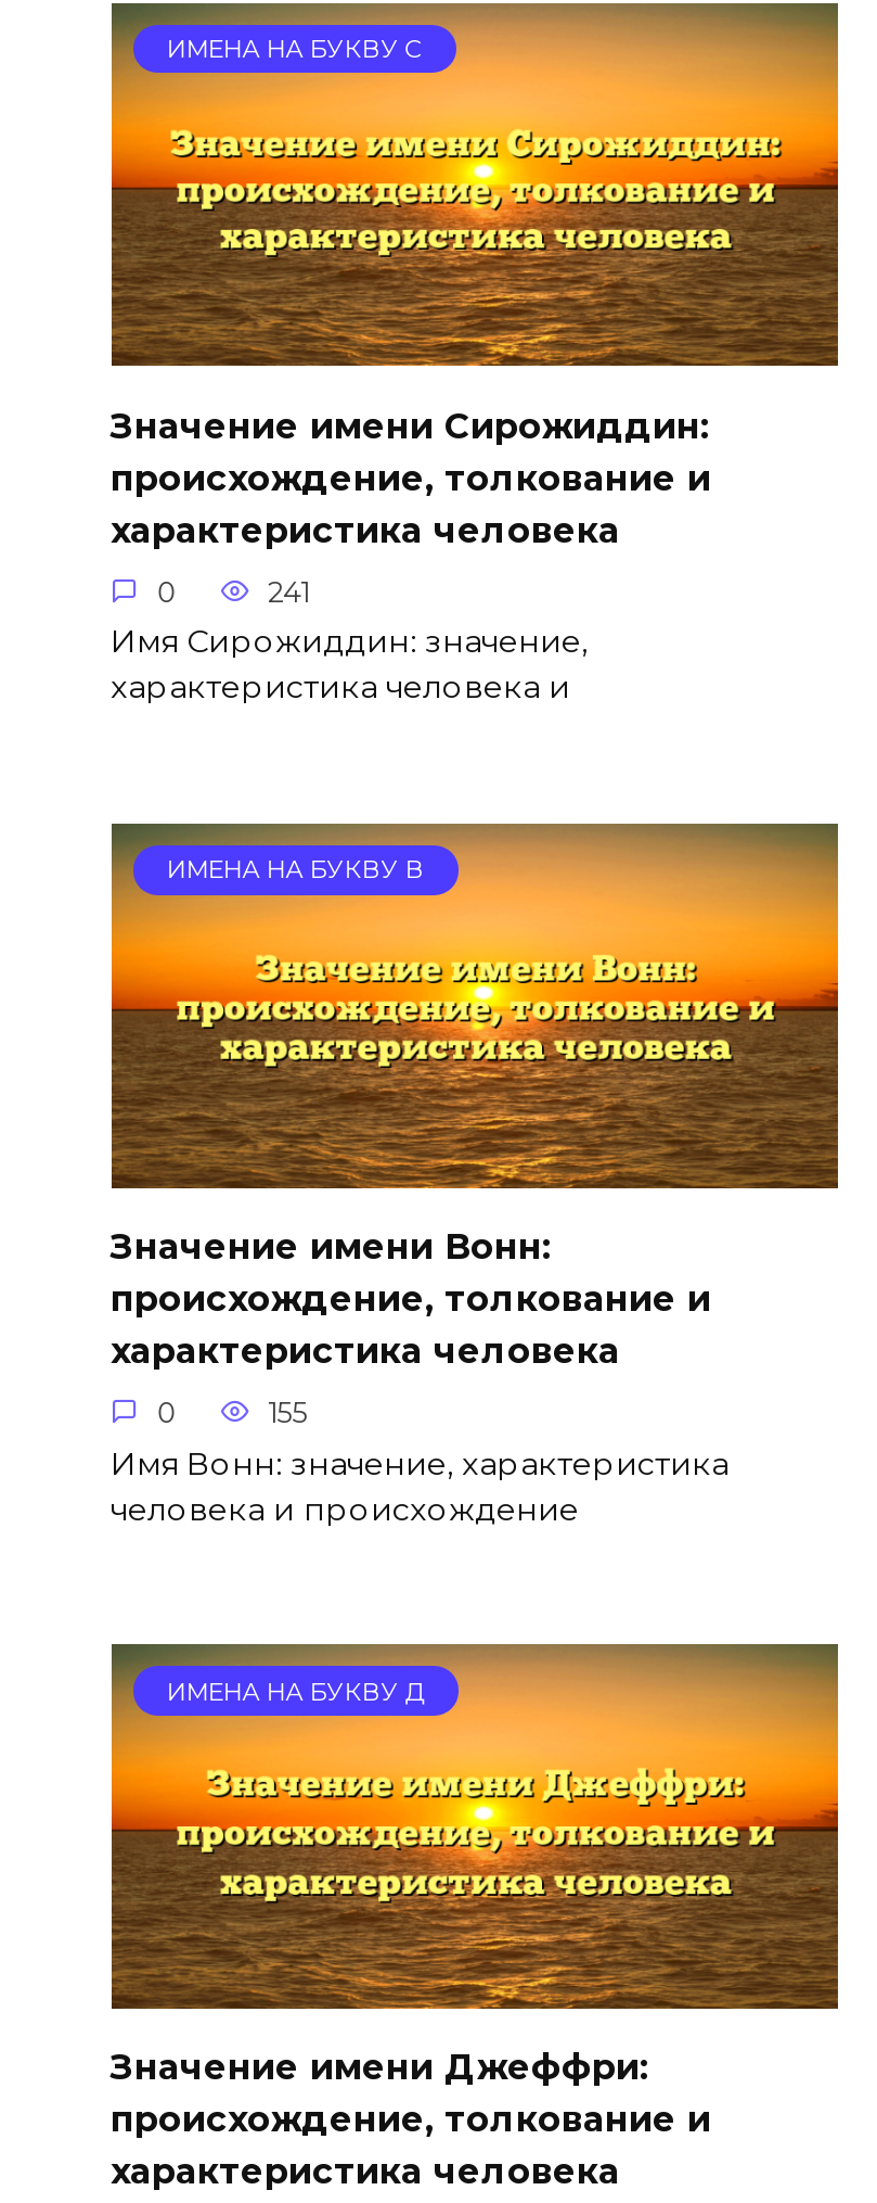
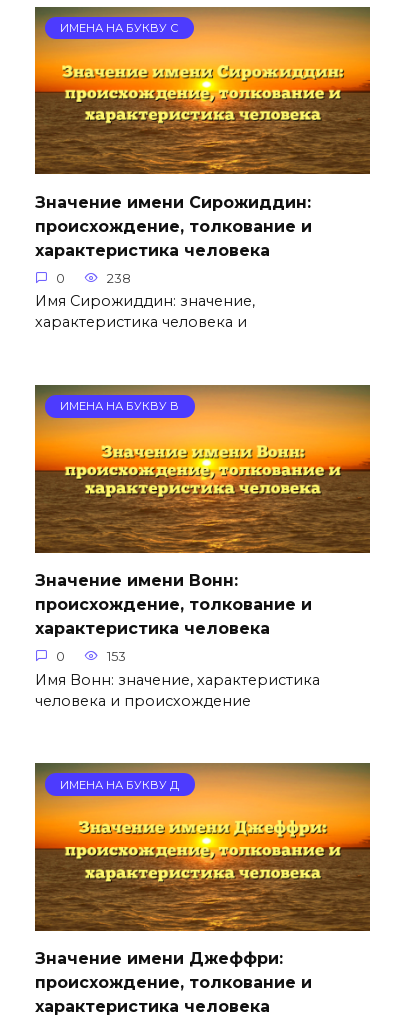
[268,576,309,608] 241 -> [107,271,131,286] 238
[268,1396,307,1429] 155 -> [107,649,126,664] 153

